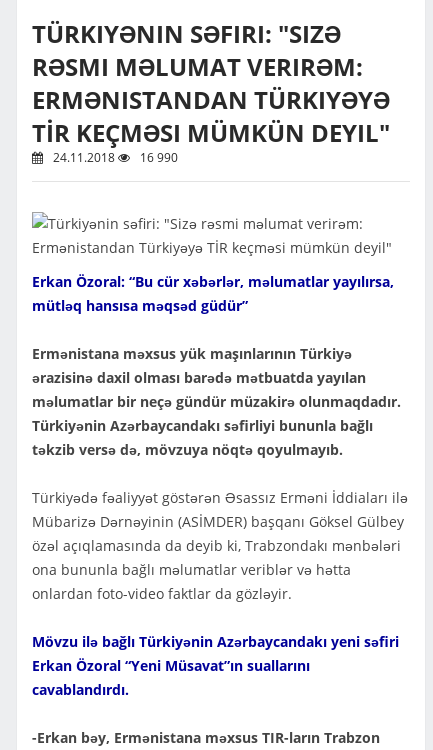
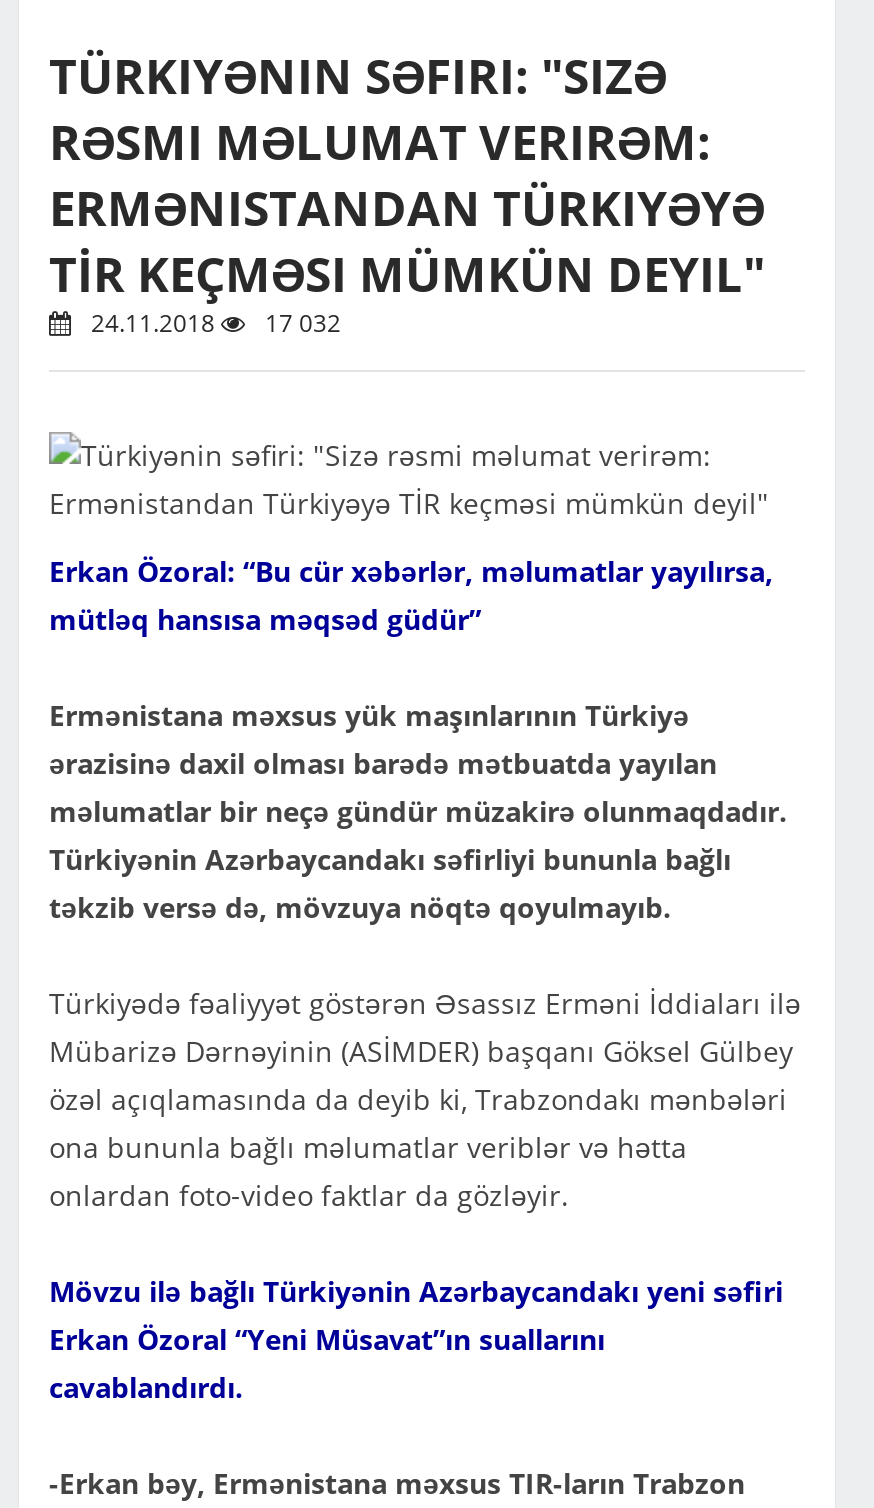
[53,149,178,166] 24.11.2018 16 990 -> [91,306,341,340] 24.11.2018 17 032

